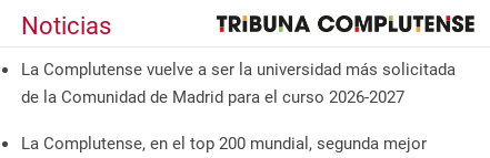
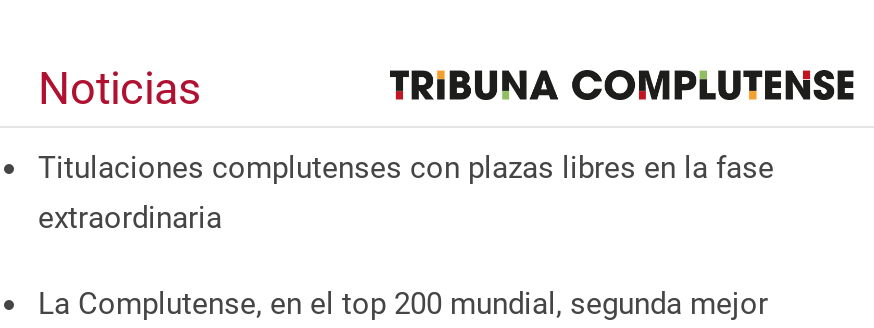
[21,59,456,107] La Complutense vuelve a ser la universidad más solicitada | de la Comunidad de Madrid para el curso 2026-2027 -> [38,150,774,236] Titulaciones complutenses con plazas libres en la fase | extraordinaria

